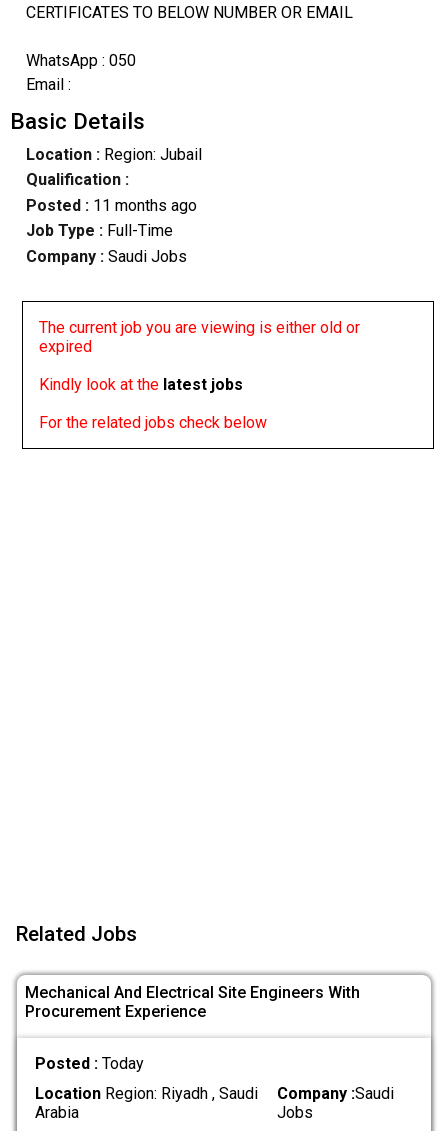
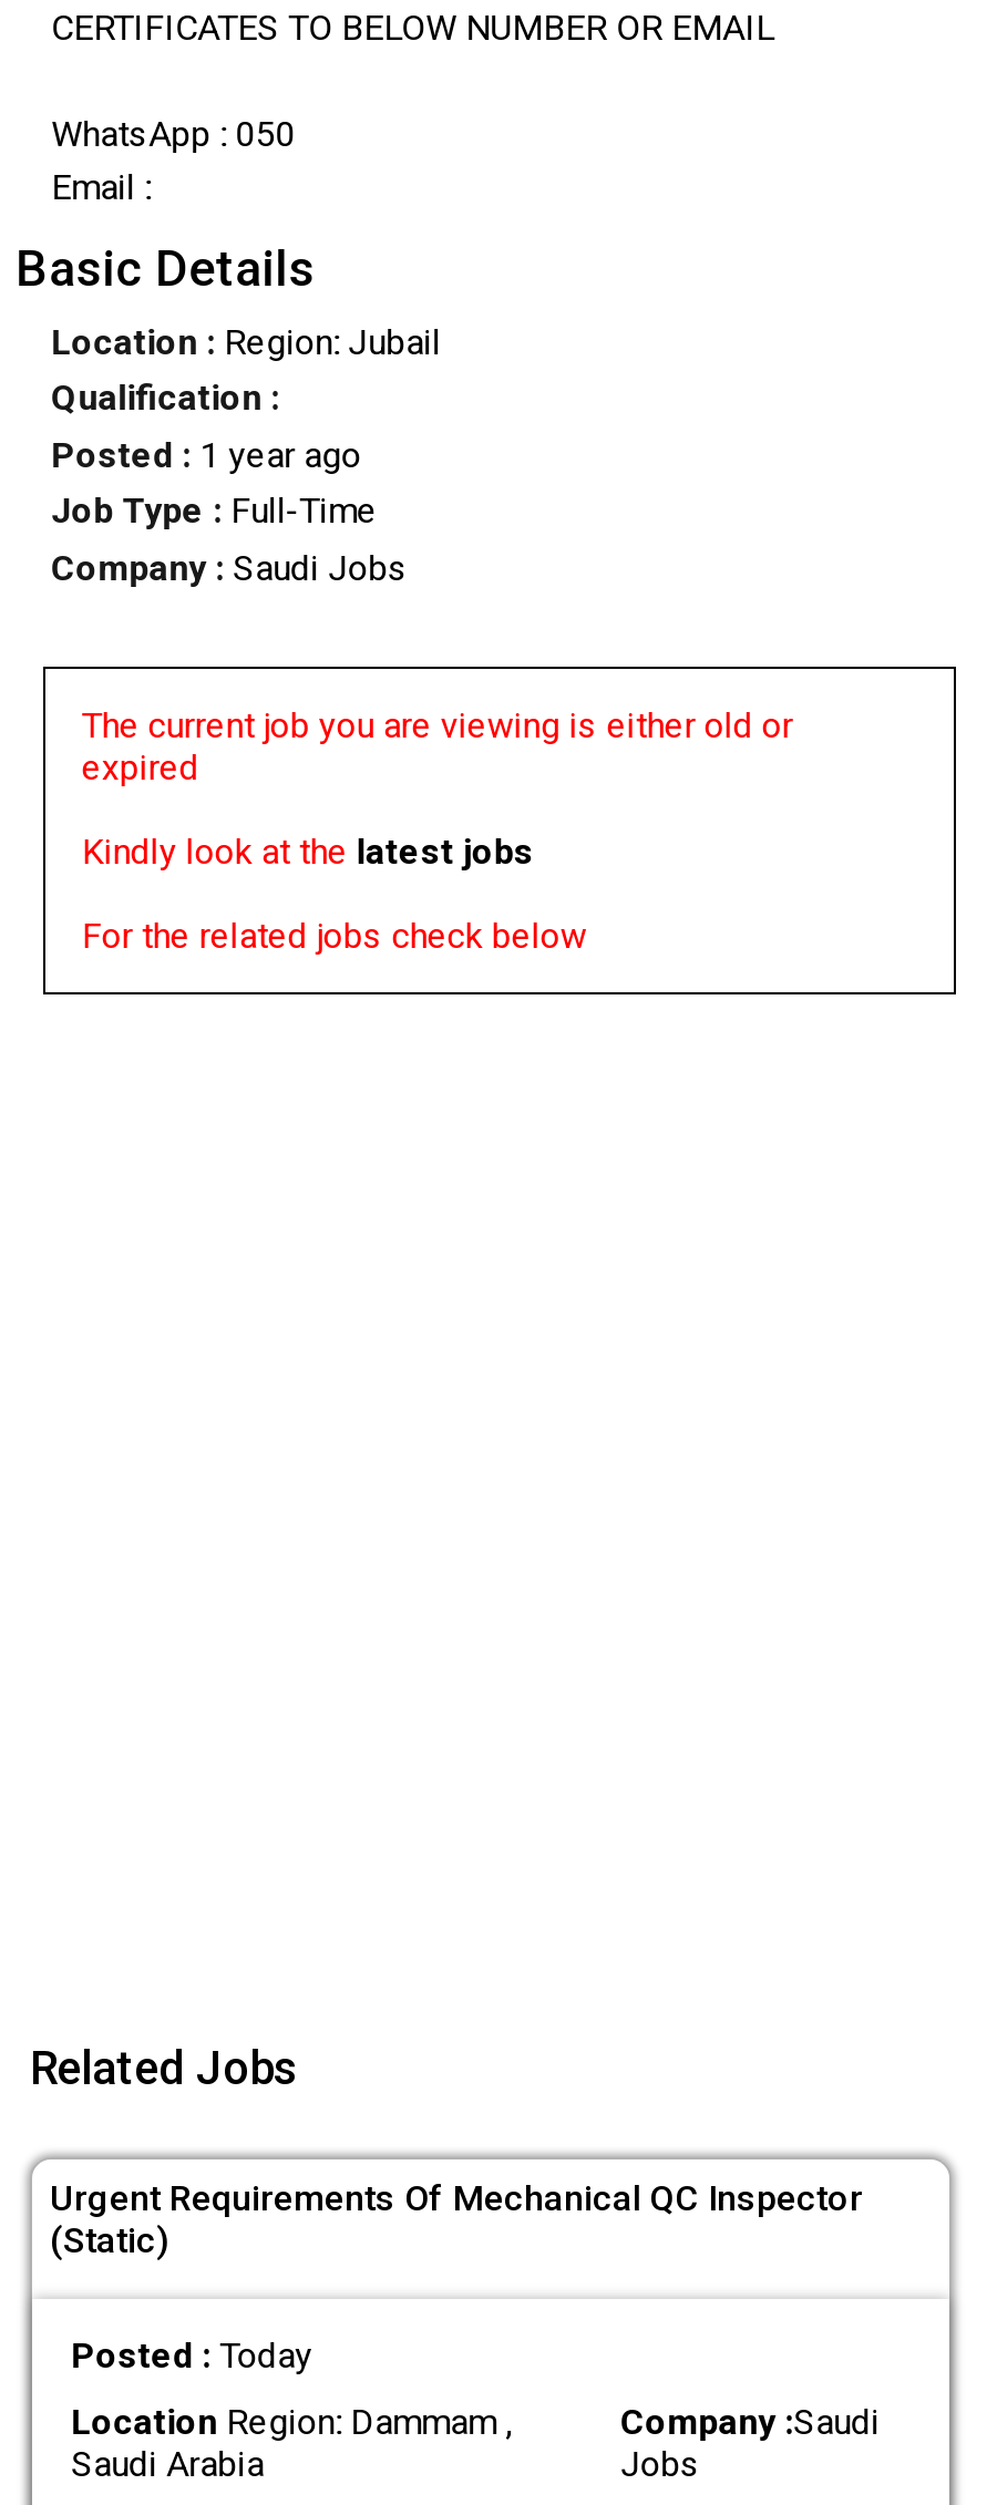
[26,196,197,215] Posted : 11 months ago -> [51,434,361,476] Posted : 1 year ago
[25,983,360,1021] Mechanical And Electrical Site Engineers With | Procurement Experience -> [50,2176,863,2260] Urgent Requirements Of Mechanical QC Inspector | (Static)
[35,1084,258,1122] Location Region: Riyadh , Saudi | Arabia -> [71,2402,512,2486] Location Region: Dammam , | Saudi Arabia

